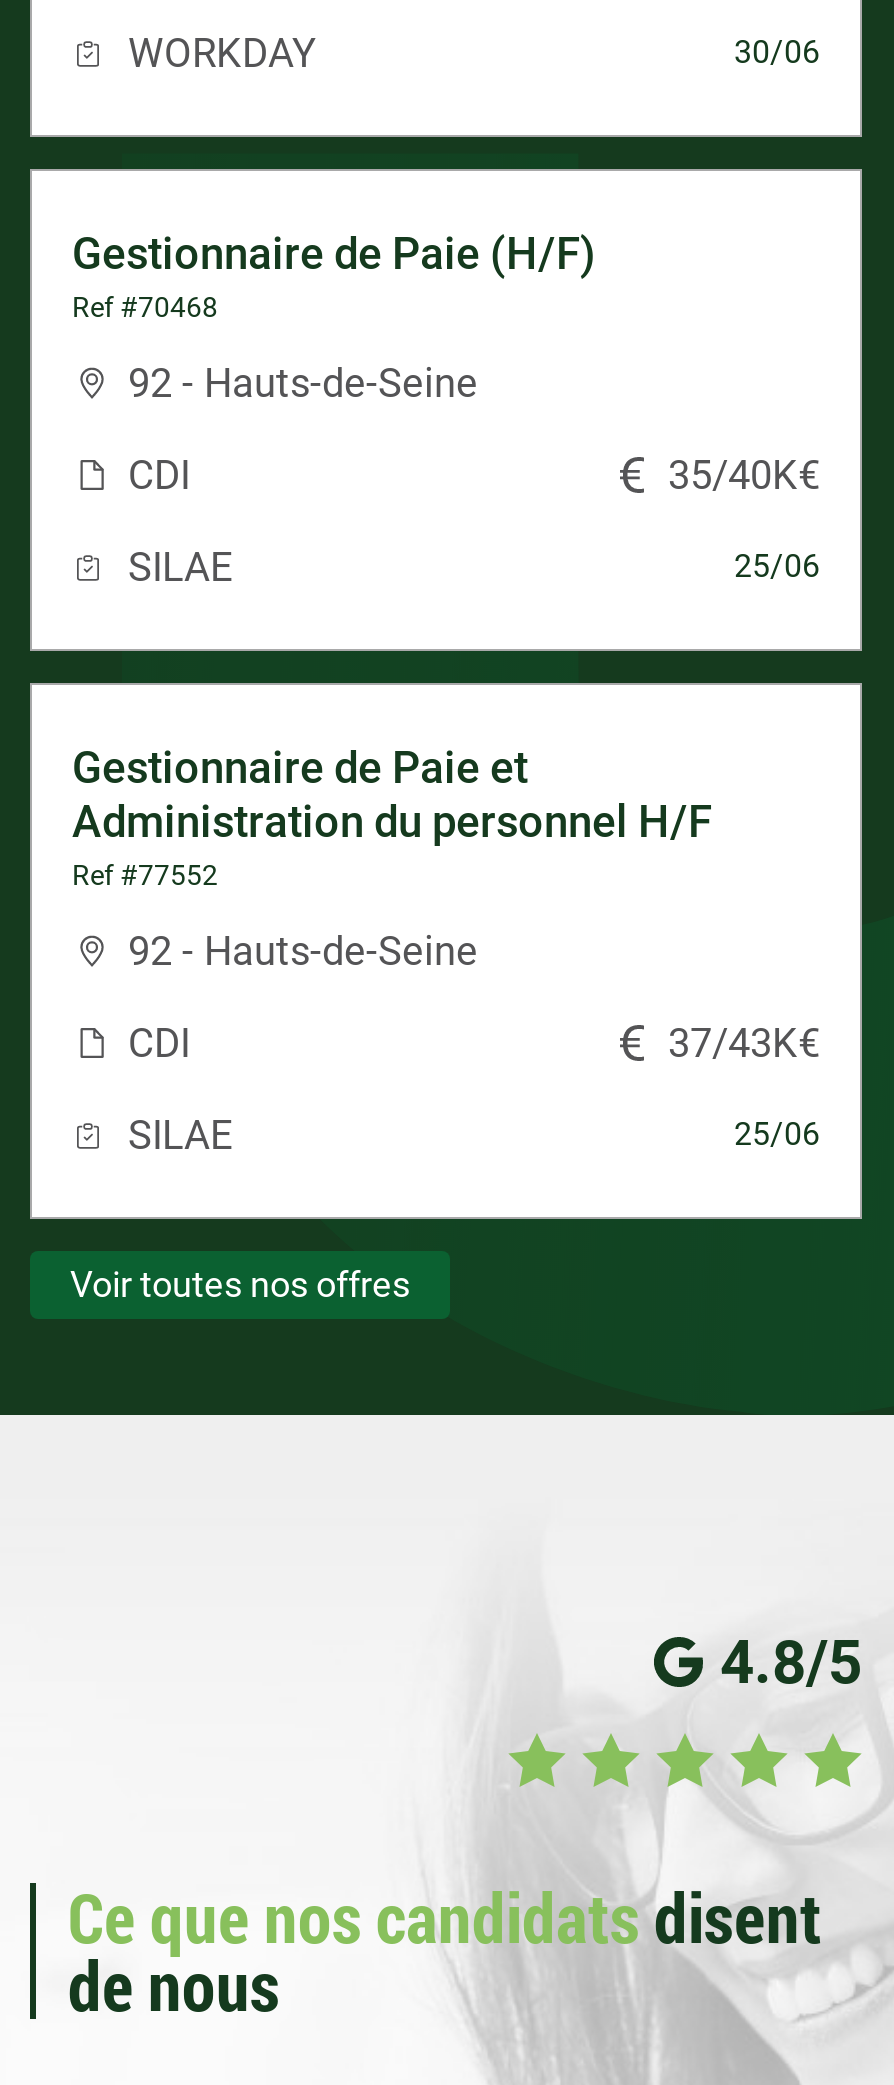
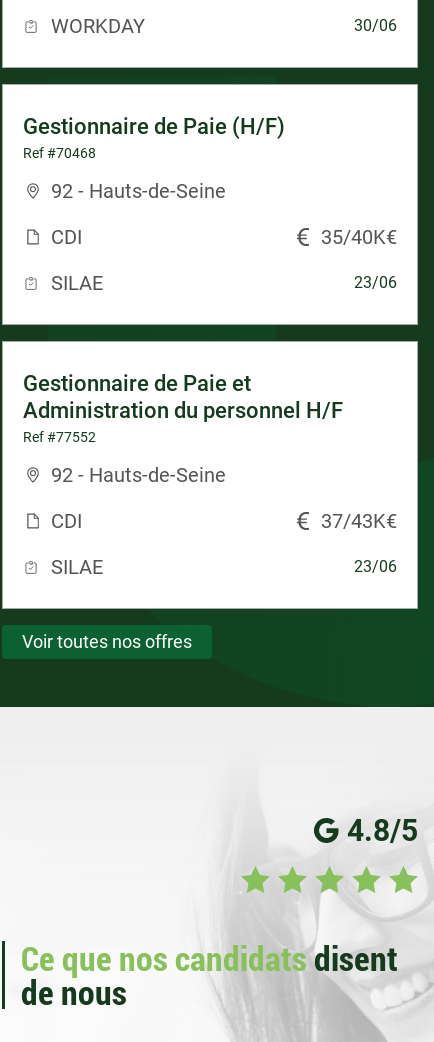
[734,547,820,585] 25/06 -> [354,273,397,292] 23/06
[734,1115,820,1153] 25/06 -> [354,557,397,576] 23/06

